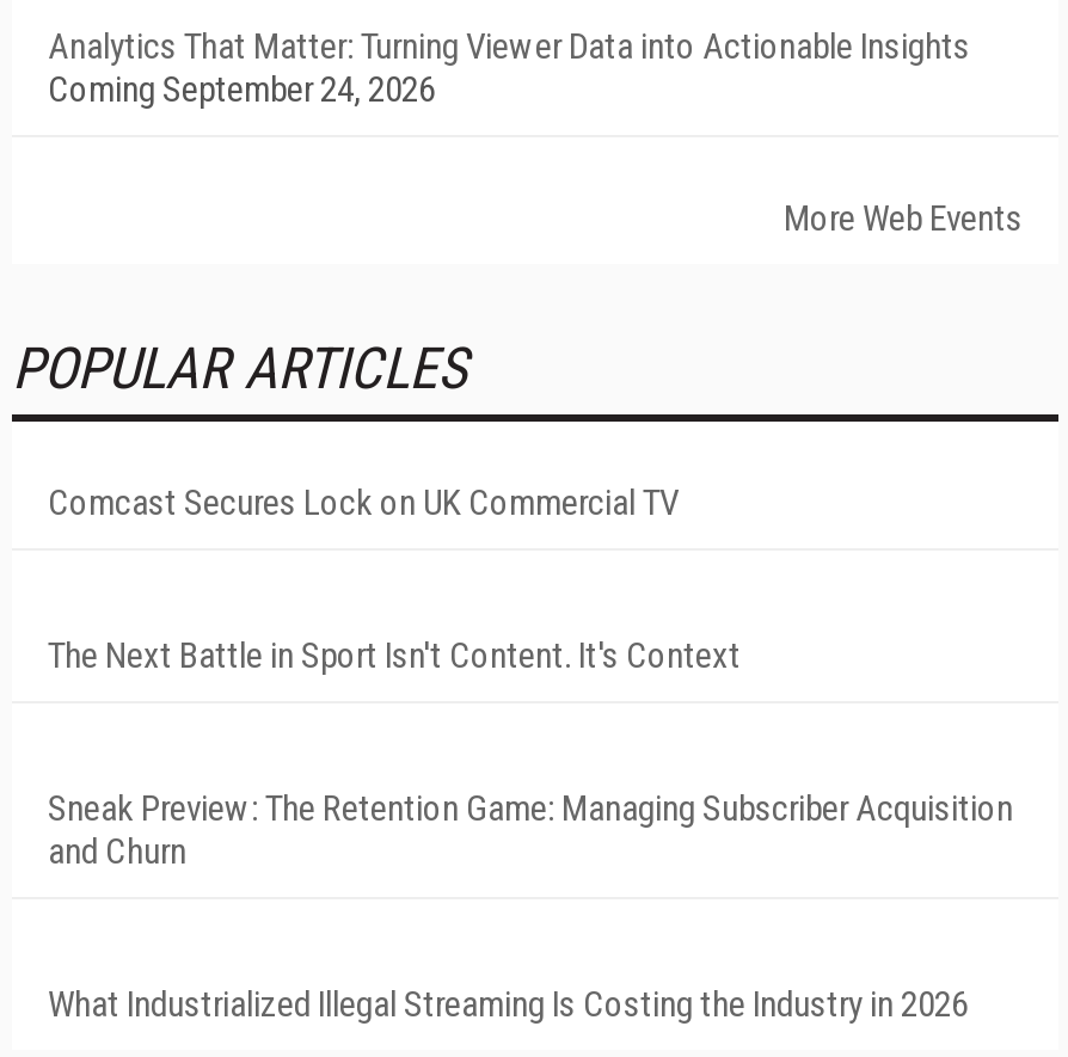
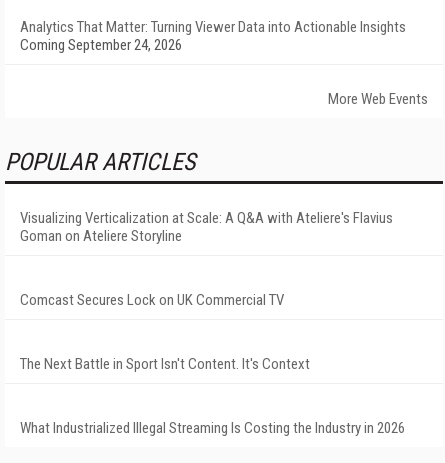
none -> [20,209,393,245] Visualizing Verticalization at Scale: A Q&A with Ateliere's Flavius | Goman on Ateliere Storyline
moved [48,481,741,677] -> [20,291,310,373]: Comcast Secures Lock on UK Commercial TV | The Next Battle in Sport Isn't Content. It's Context
[48,787,1013,873] Sneak Preview: The Retention Game: Managing Subscriber Acquisition | and Churn -> none

